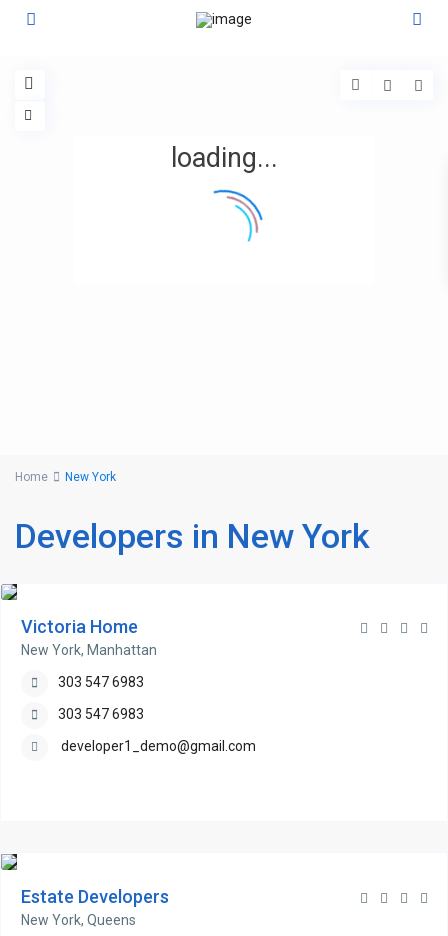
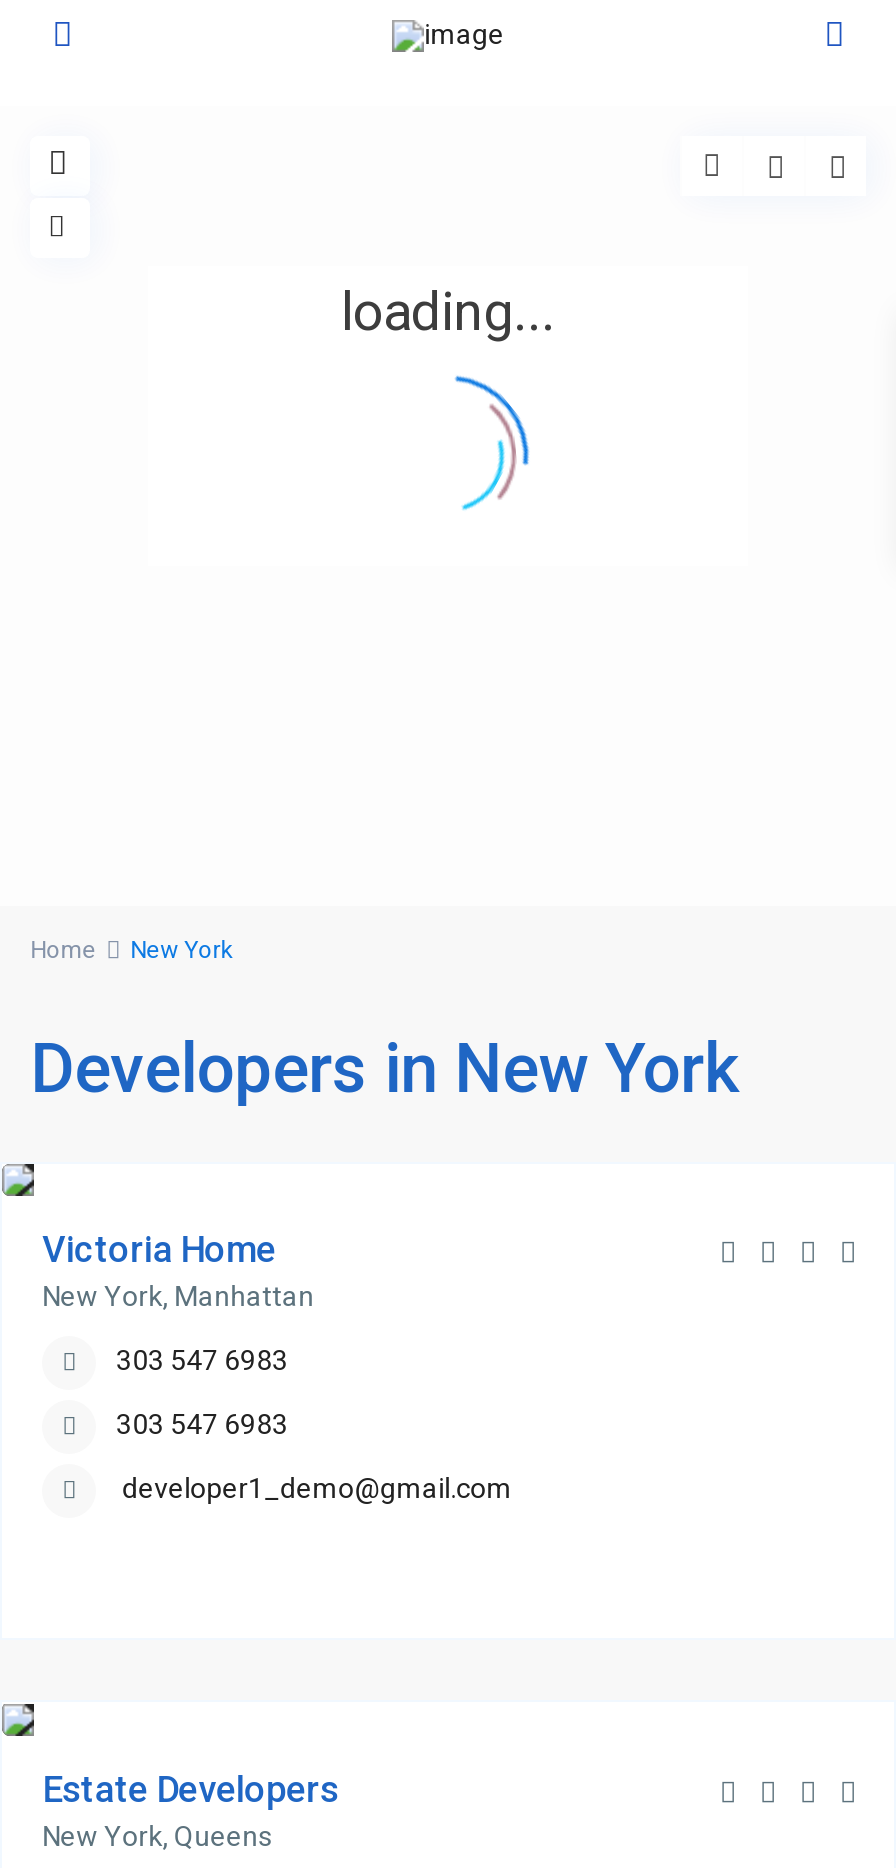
[212,188,265,257] [image] -> [428,374,532,512] [image]

